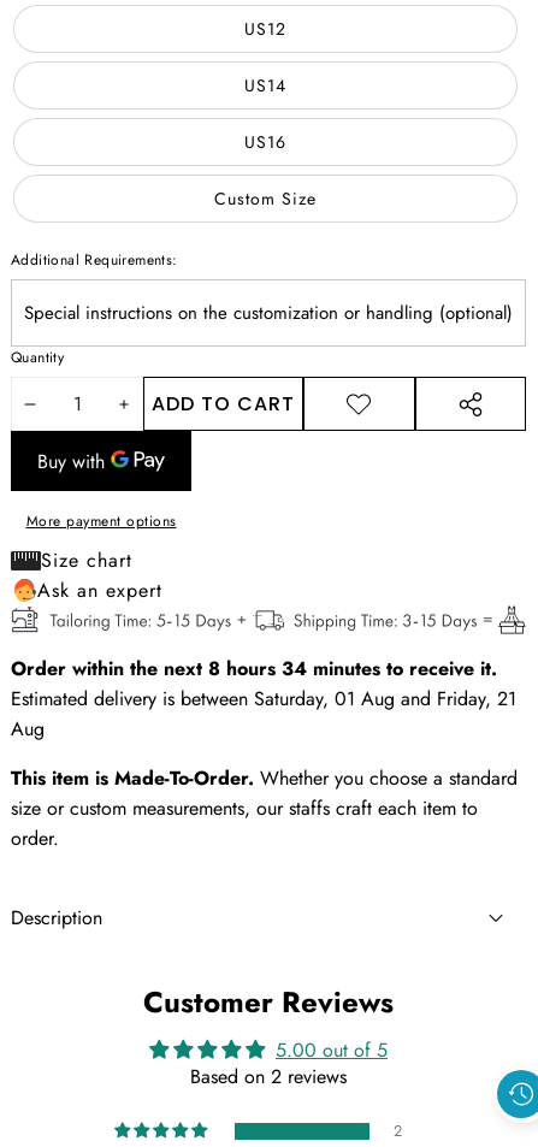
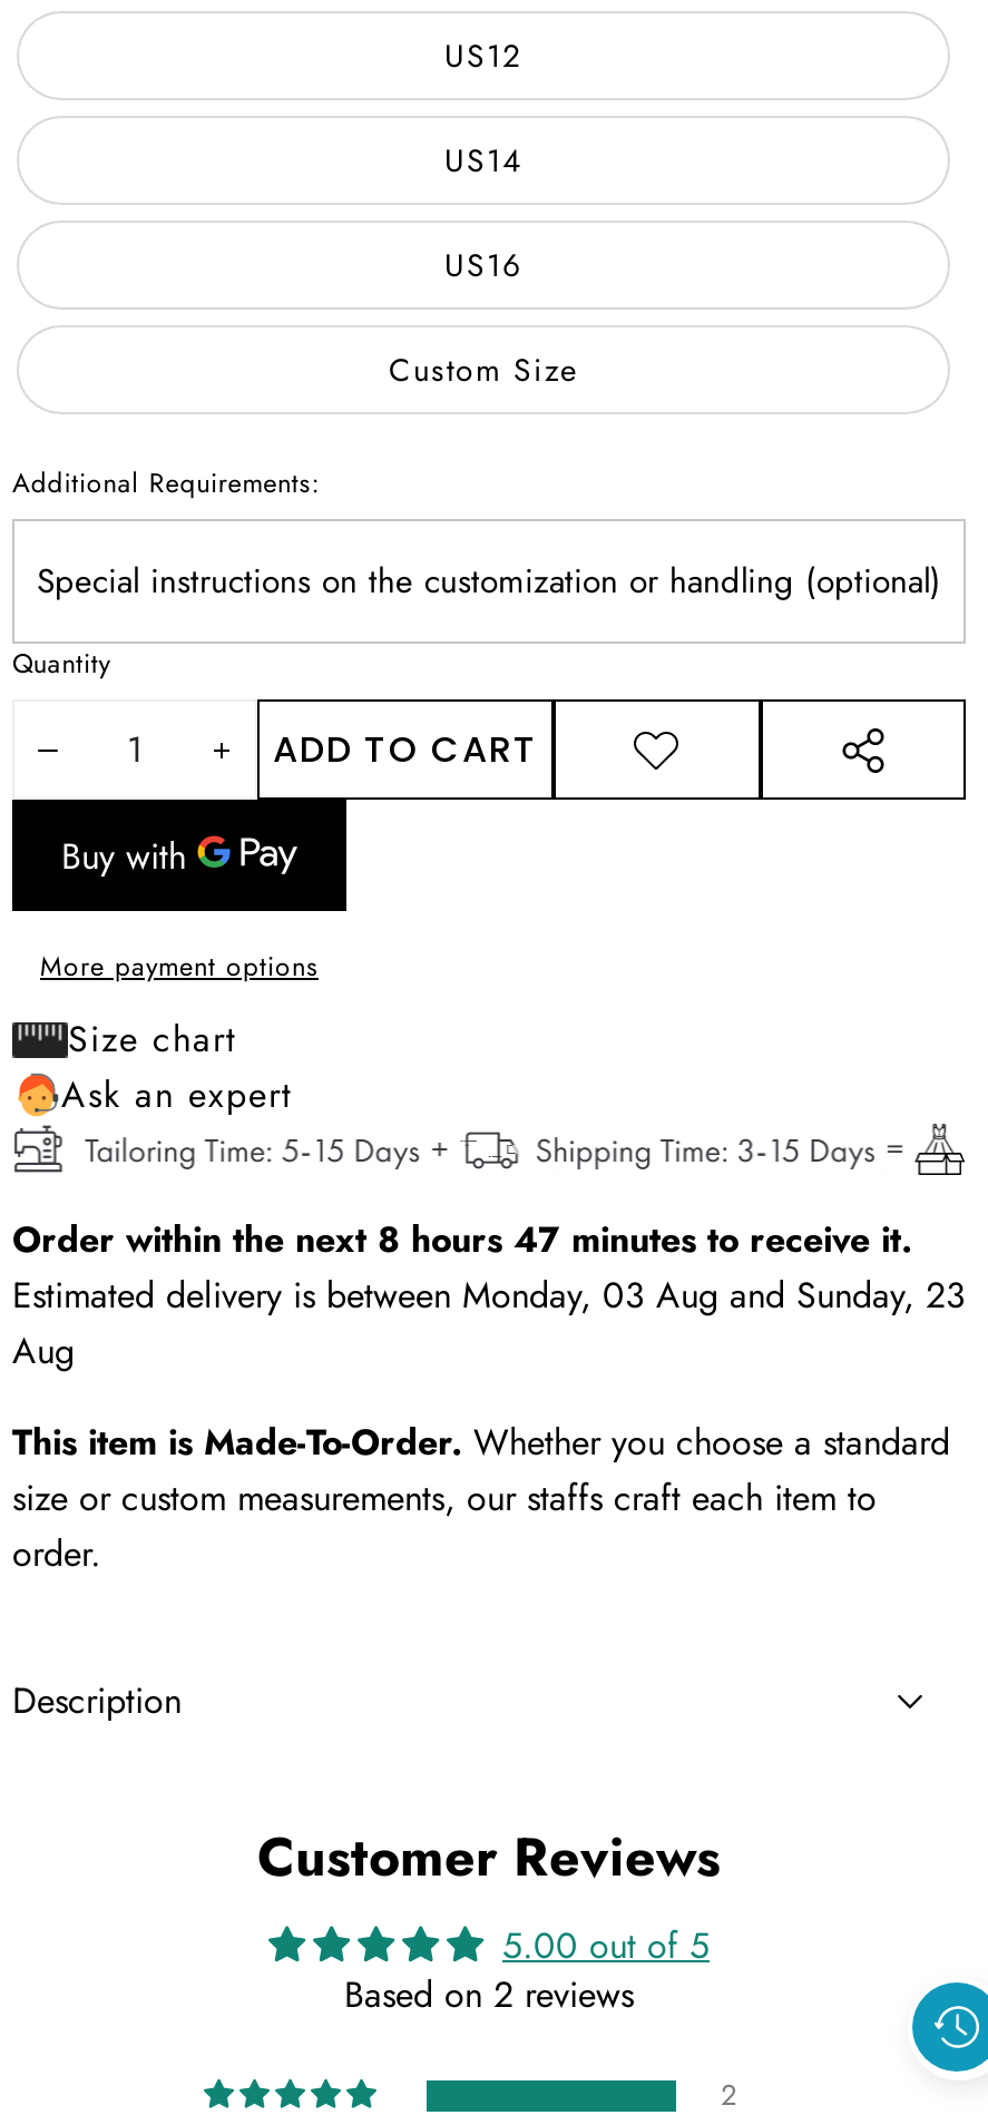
[11,655,497,683] Order within the next 8 hours 34 minutes to receive it. -> [12,1215,912,1266] Order within the next 8 hours 47 minutes to receive it.
[11,685,516,713] Estimated delivery is between Saturday, 01 Aug and Friday, 21 -> [12,1270,966,1322] Estimated delivery is between Monday, 03 Aug and Sunday, 23

